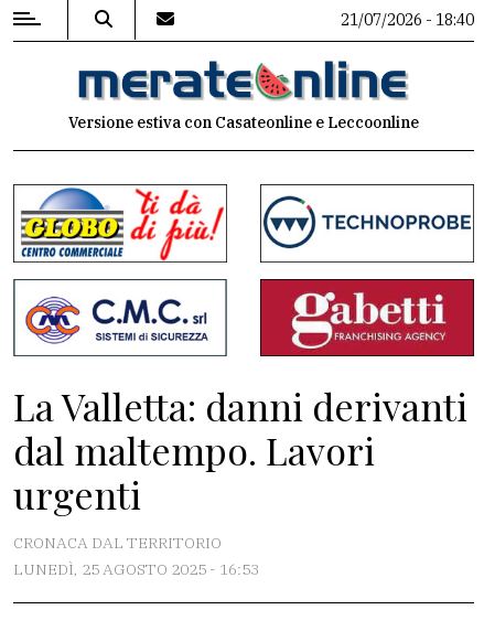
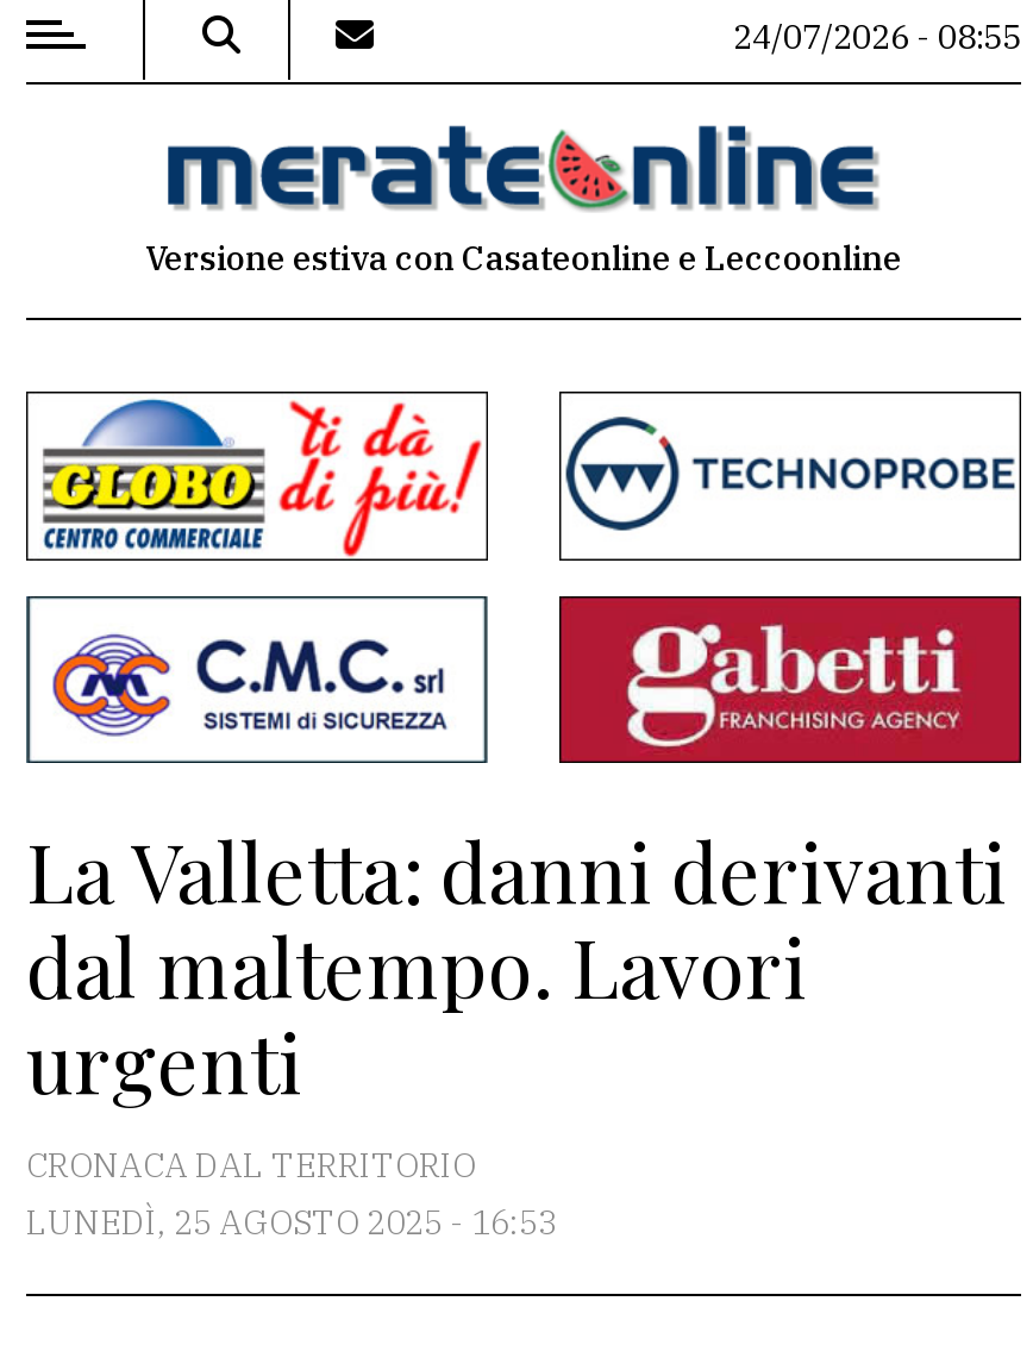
[341,10,474,30] 21/07/2026 - 18:40 -> [733,15,1021,58] 24/07/2026 - 08:55

